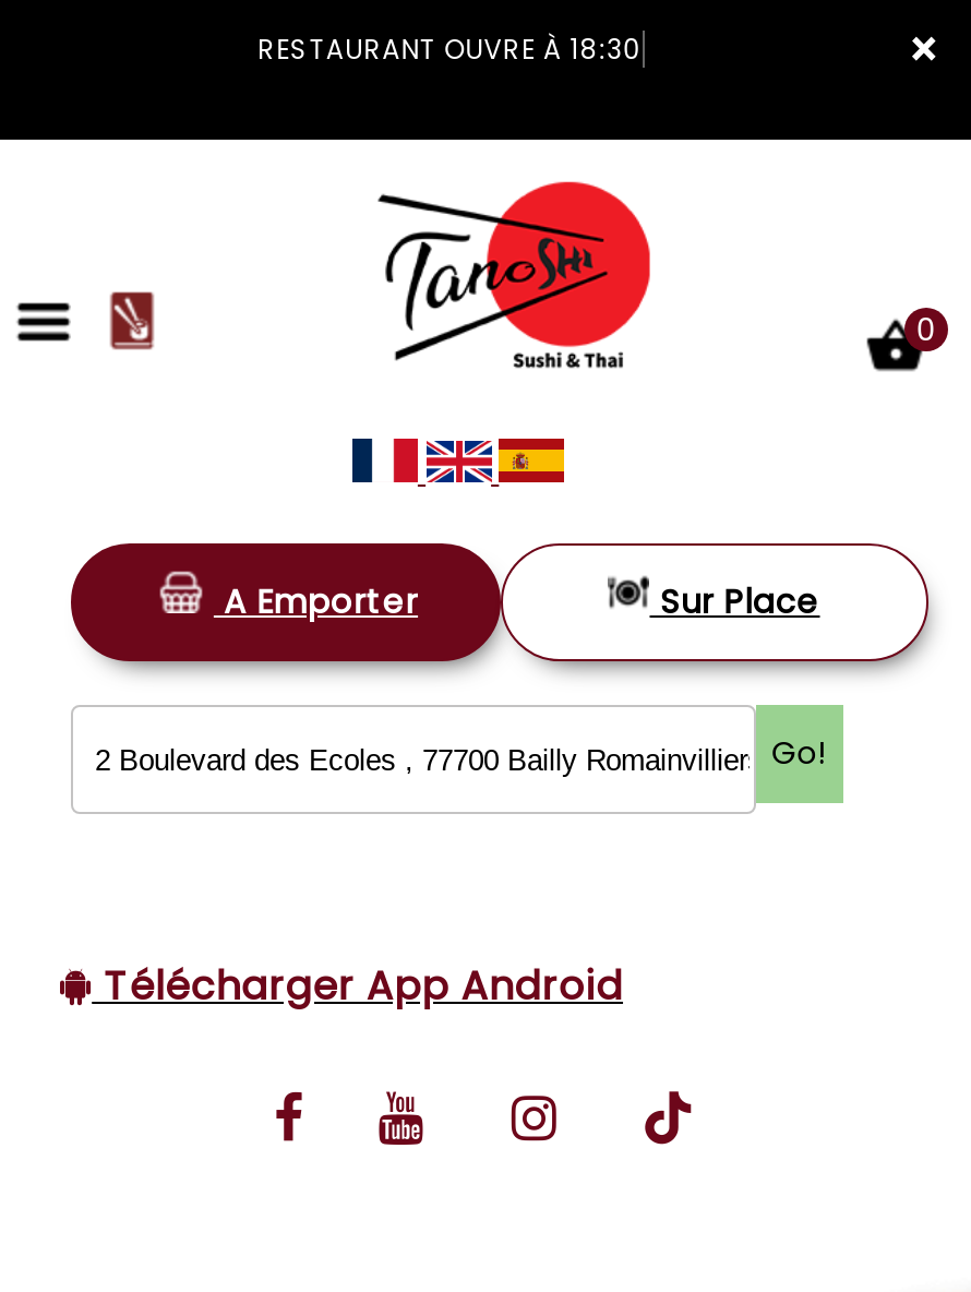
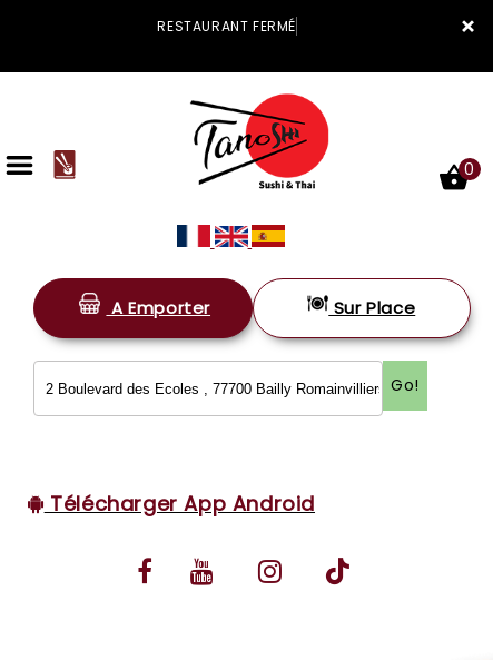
[257,31,642,68] RESTAURANT OUVRE À 18:30 -> [157,17,296,36] RESTAURANT FERMÉ

